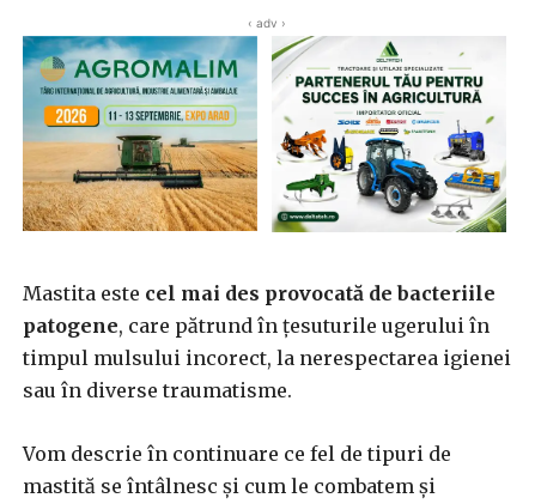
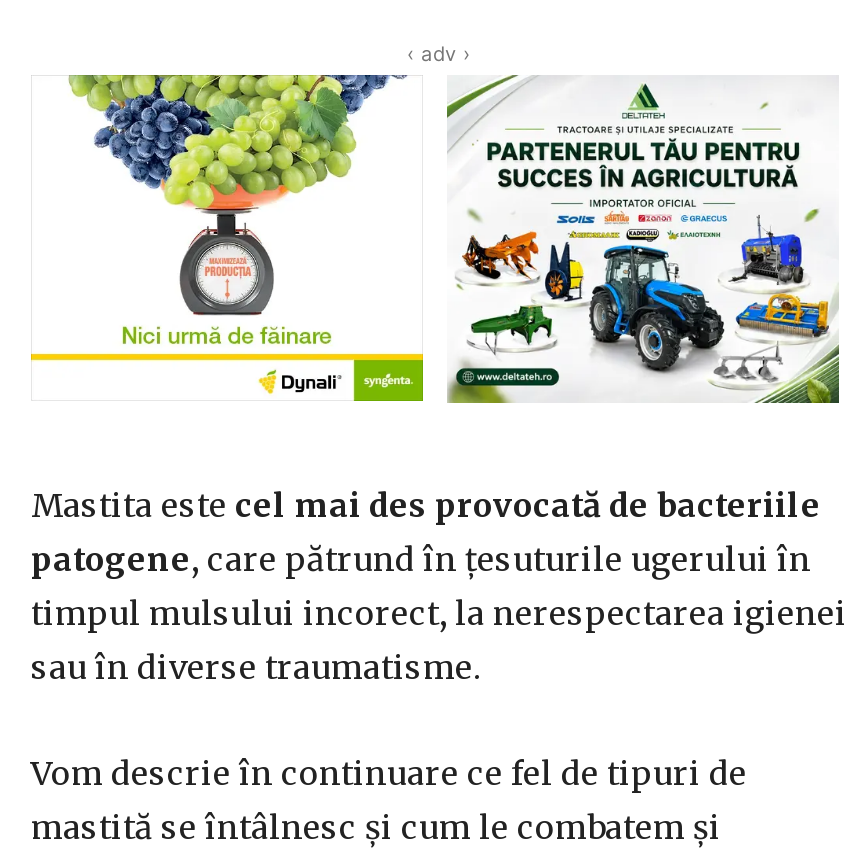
[22,35,259,232] [image] -> [31,73,425,403] [image]

